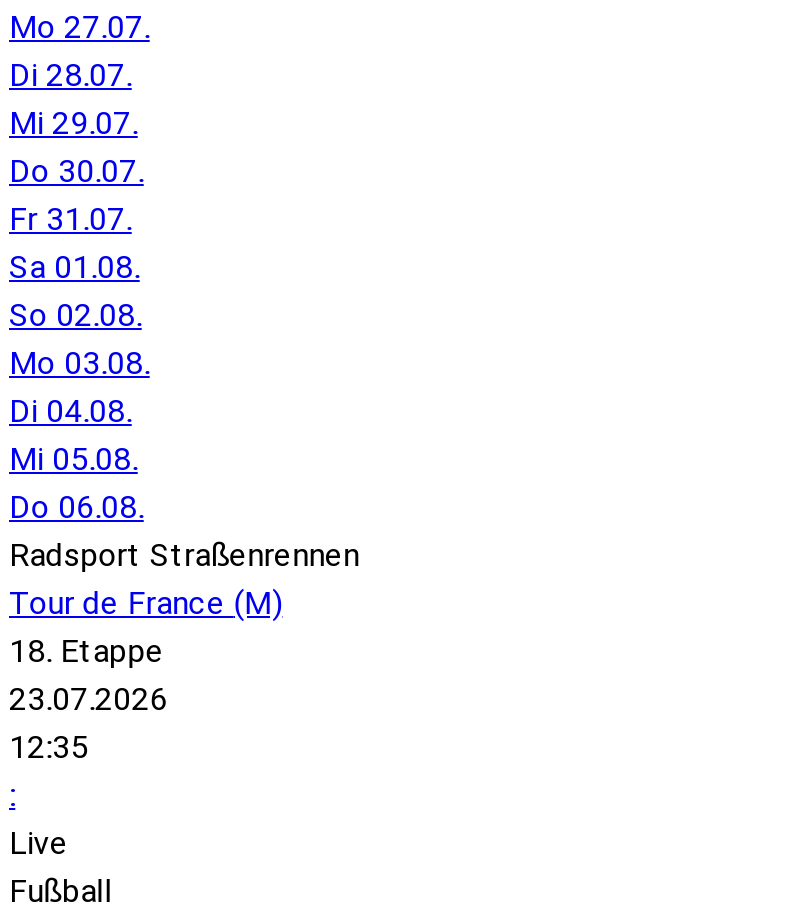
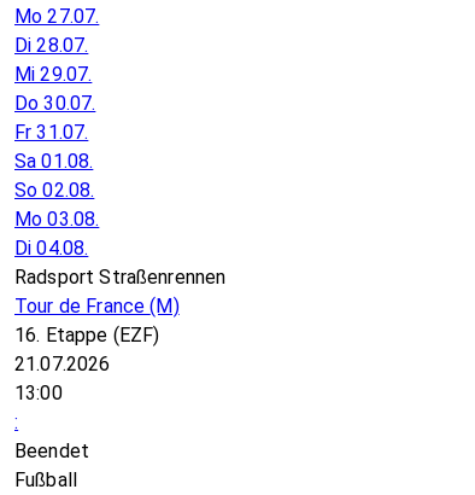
[9,440,144,526] Mi 05.08. | Do 06.08. -> none
[9,632,168,766] 18. Etappe | 23.07.2026 | 12:35 -> [14,324,160,404] 16. Etappe (EZF) | 21.07.2026 | 13:00
[9,824,68,862] Live -> [14,439,89,462] Beendet

